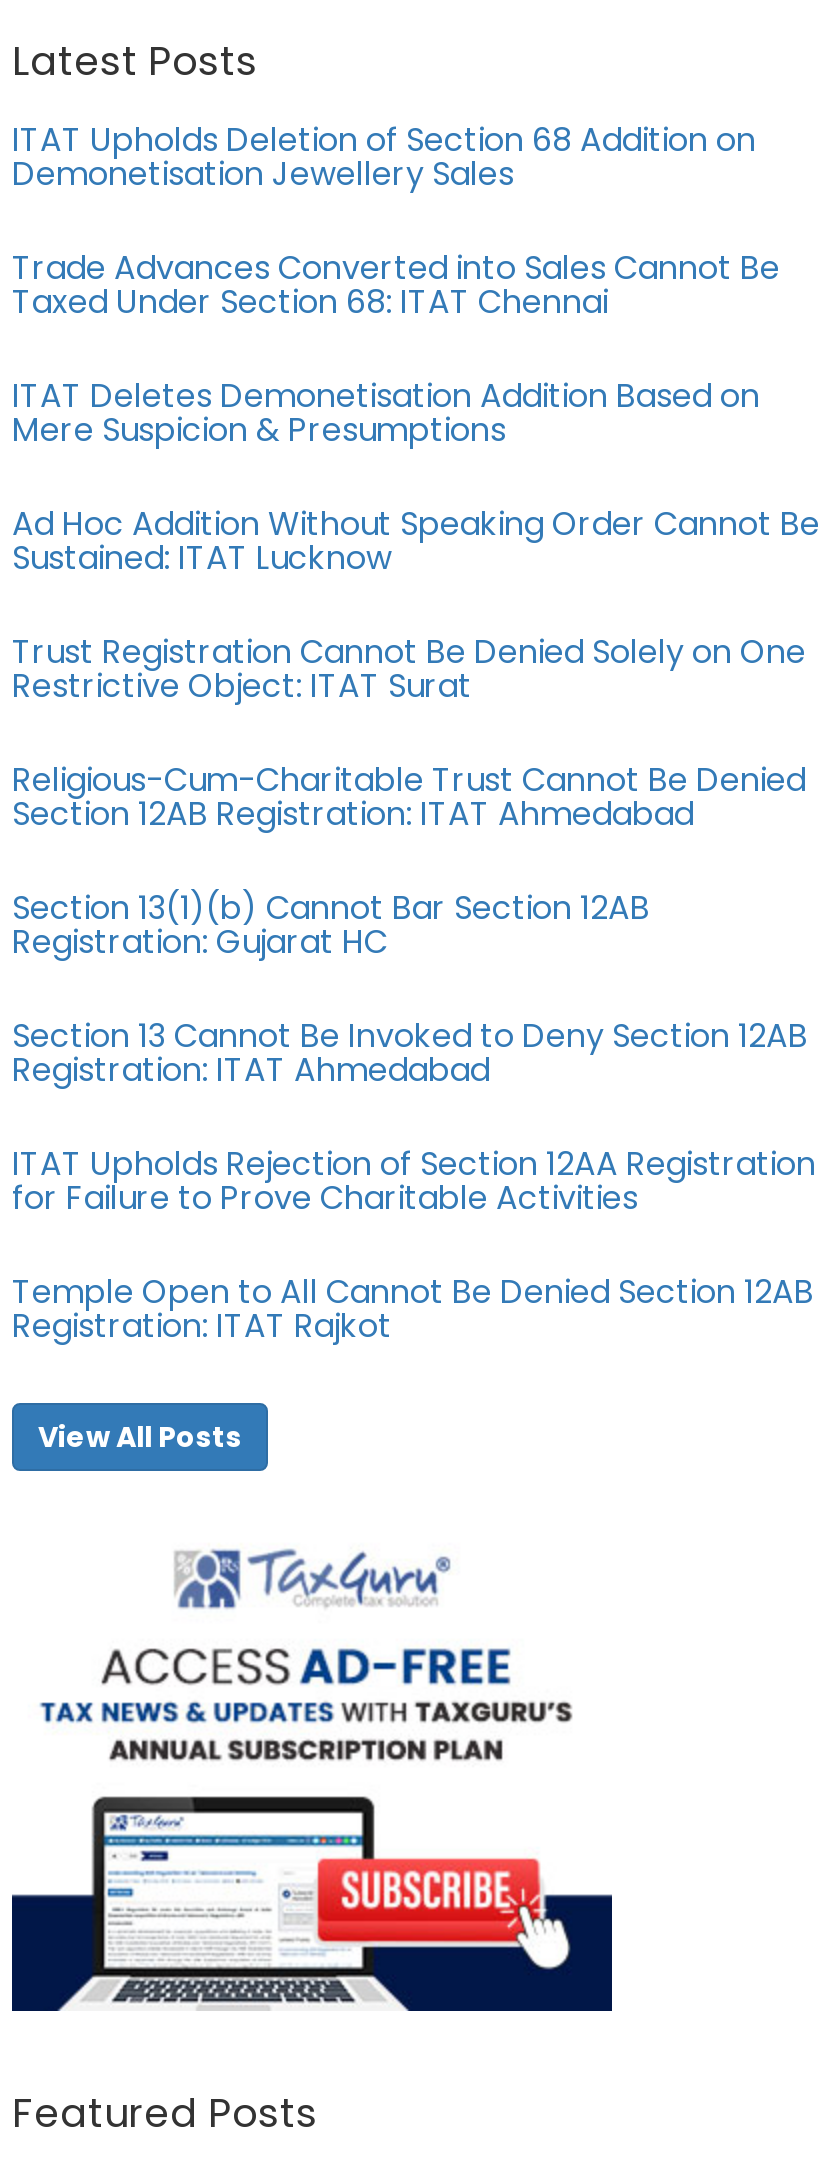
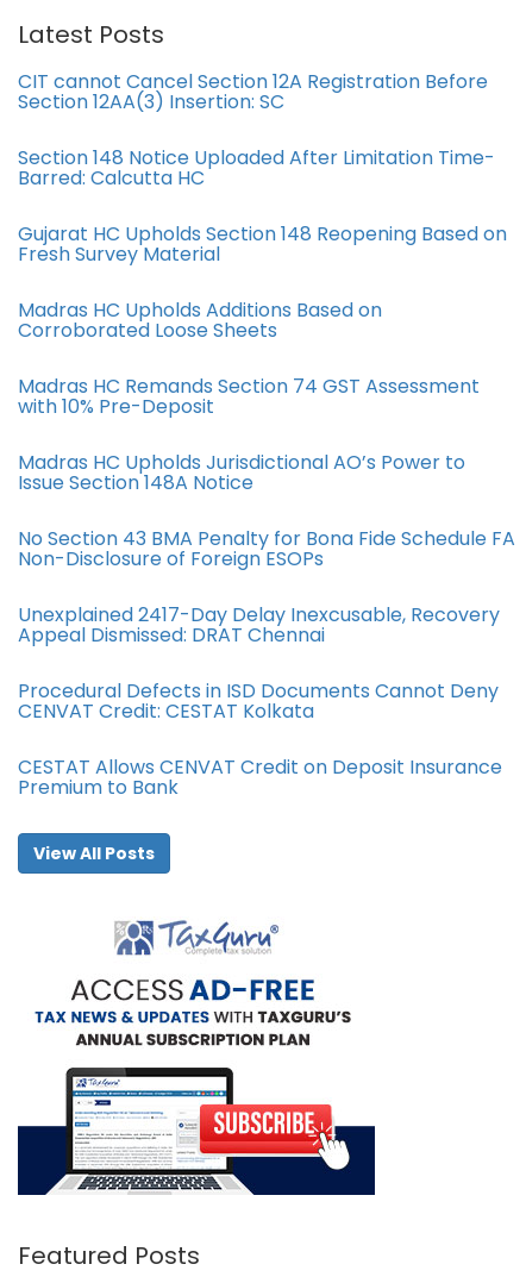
[12,118,756,198] ITAT Upholds Deletion of Section 68 Addition on | Demonetisation Jewellery Sales -> [18,68,488,116] CIT cannot Cancel Section 12A Registration Before | Section 12AA(3) Insertion: SC
[12,246,780,326] Trade Advances Converted into Sales Cannot Be | Taxed Under Section 68: ITAT Chennai -> [18,144,495,192] Section 148 Notice Uploaded After Limitation Time- | Barred: Calcutta HC
[12,374,760,454] ITAT Deletes Demonetisation Addition Based on | Mere Suspicion & Presumptions -> [18,221,507,268] Gujarat HC Upholds Section 148 Reopening Based on | Fresh Survey Material
[12,502,820,582] Ad Hoc Addition Without Speaking Order Cannot Be | Sustained: ITAT Lucknow -> [18,297,382,344] Madras HC Upholds Additions Based on | Corroborated Loose Sheets
[12,630,806,710] Trust Registration Cannot Be Denied Solely on One | Restrictive Object: ITAT Surat -> [18,373,480,421] Madras HC Remands Section 74 GST Assessment | with 10% Pre-Deposit
[12,758,806,838] Religious-Cum-Charitable Trust Cannot Be Denied | Section 12AB Registration: ITAT Ahmedabad -> [18,449,465,497] Madras HC Upholds Jurisdictional AO’s Power to | Issue Section 148A Notice
[12,886,650,966] Section 13(1)(b) Cannot Bar Section 12AB | Registration: Gujarat HC -> [18,525,515,573] No Section 43 BMA Penalty for Bona Fide Schedule FA | Non-Disclosure of Foreign ESOPs
[12,1014,808,1094] Section 13 Cannot Be Invoked to Deny Section 12AB | Registration: ITAT Ahmedabad -> [18,602,500,649] Unexplained 2417-Day Delay Inexcusable, Recovery | Appeal Dismissed: DRAT Chennai
[12,1142,816,1222] ITAT Upholds Rejection of Section 12AA Registration | for Failure to Prove Charitable Activities -> [18,678,499,725] Procedural Defects in ISD Documents Cannot Deny | CENVAT Credit: CESTAT Kolkata
[12,1270,814,1350] Temple Open to All Cannot Be Denied Section 12AB | Registration: ITAT Rajkot -> [18,754,502,801] CESTAT Allows CENVAT Credit on Deposit Insurance | Premium to Bank

